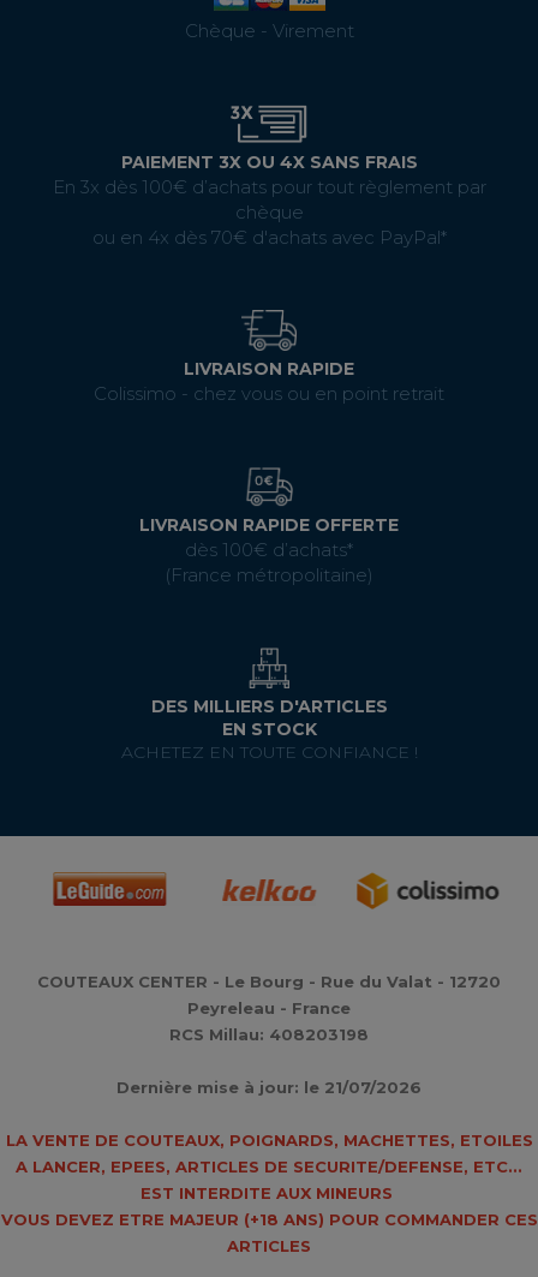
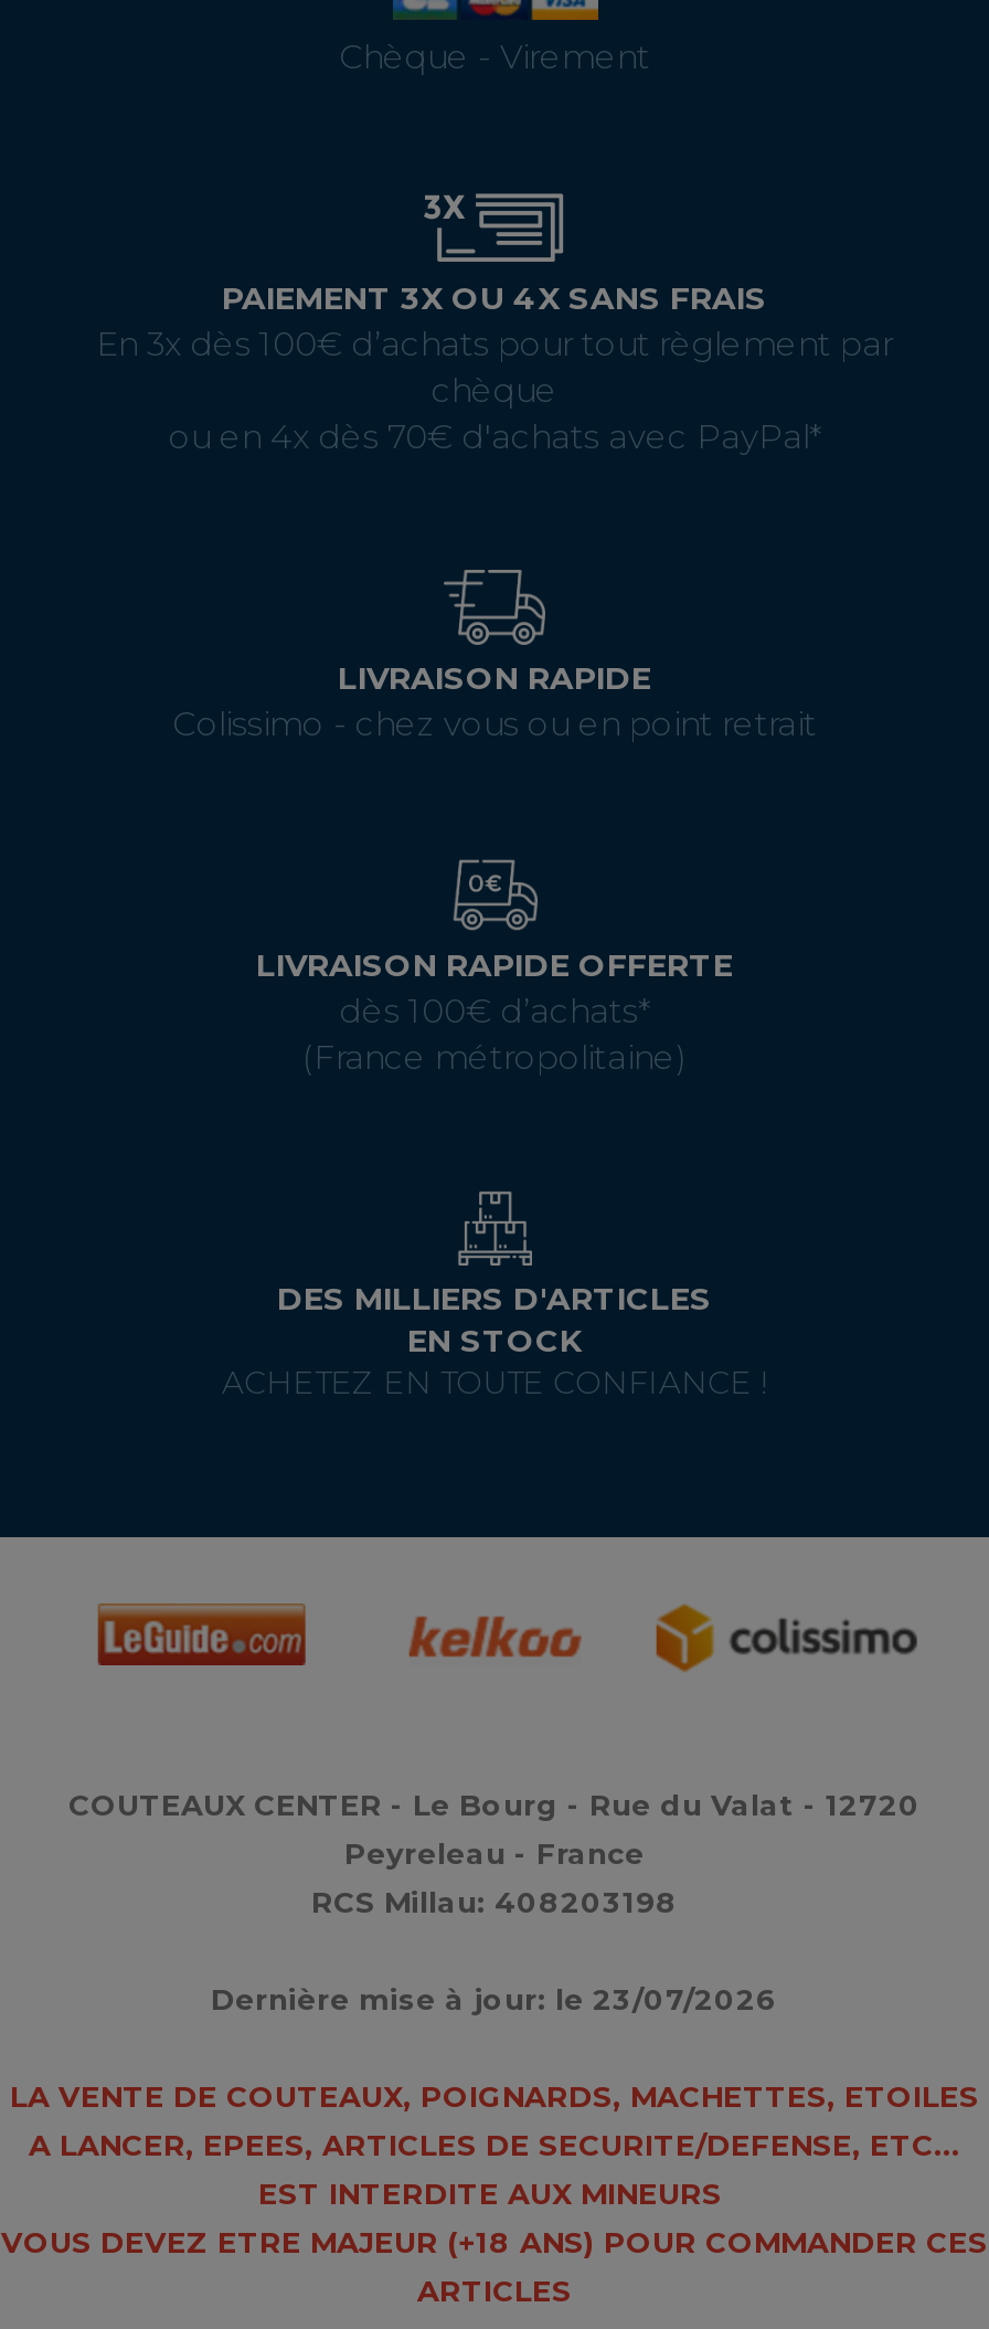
[116,1078,422,1097] Dernière mise à jour: le 21/07/2026 -> [211,1981,778,2017] Dernière mise à jour: le 23/07/2026

